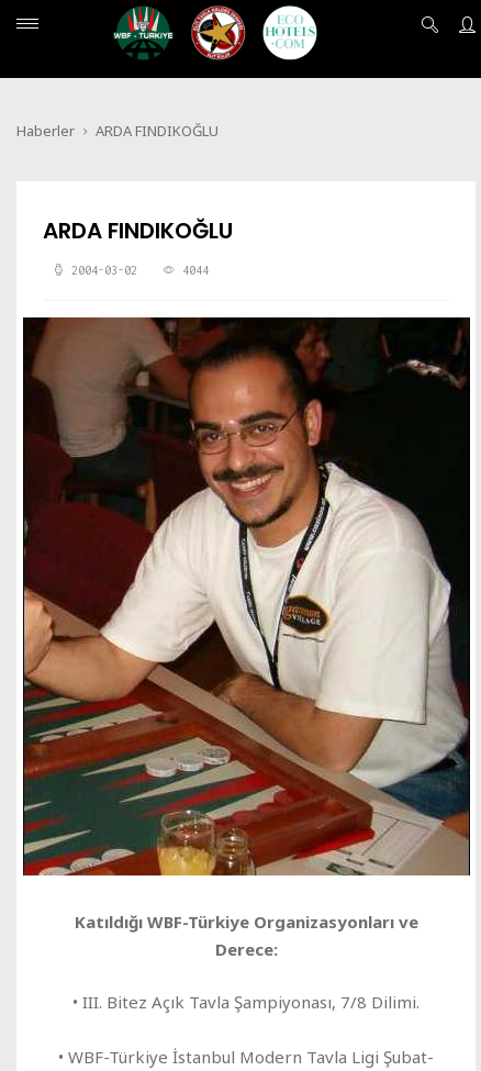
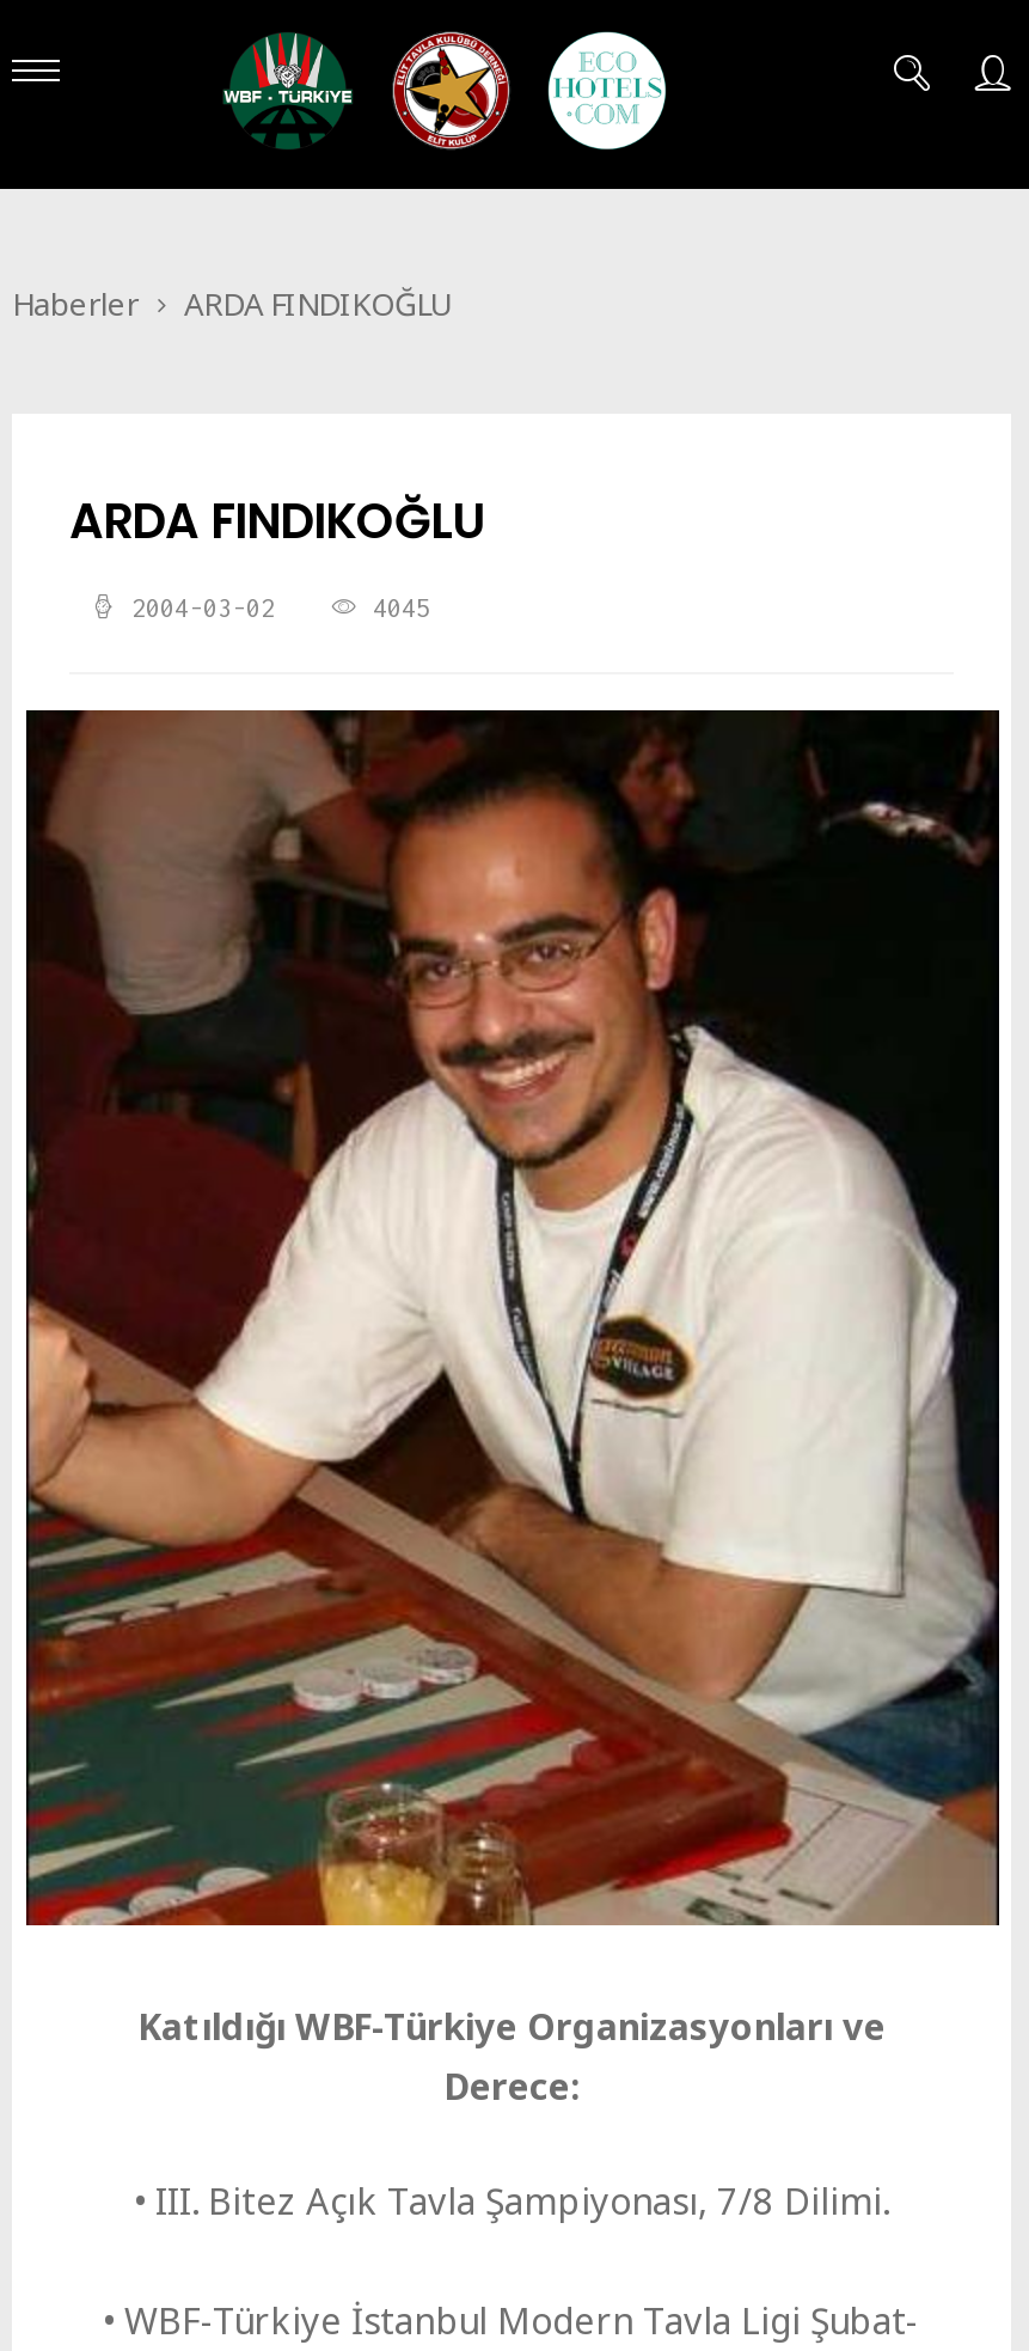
[182,264,209,277] 4044 -> [373,593,430,622] 4045

